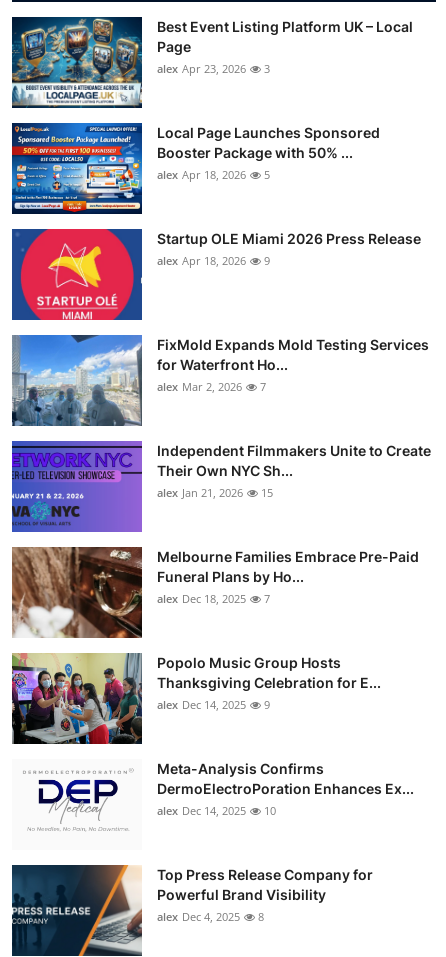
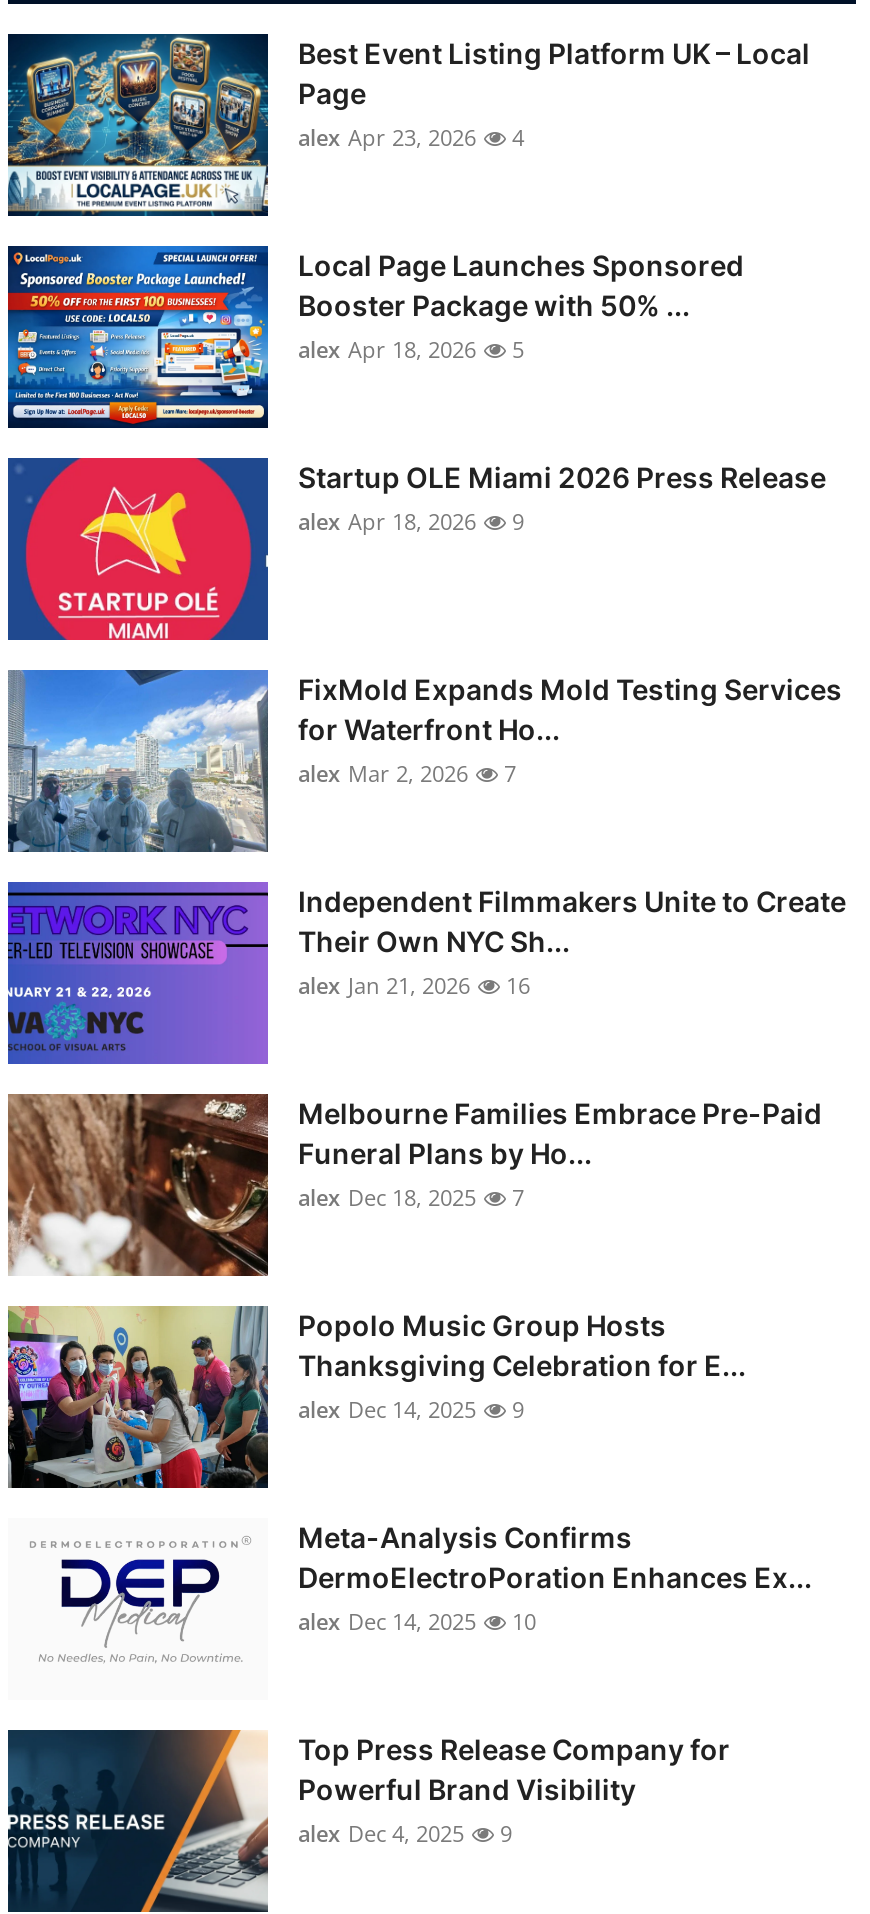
[157,61,270,76] alex Apr 23, 2026 3 -> [298,122,524,152] alex Apr 23, 2026 4
[157,485,273,500] alex Jan 21, 2026 15 -> [298,970,530,1000] alex Jan 21, 2026 16
[157,909,264,924] alex Dec 4, 2025 8 -> [298,1818,512,1848] alex Dec 4, 2025 9

